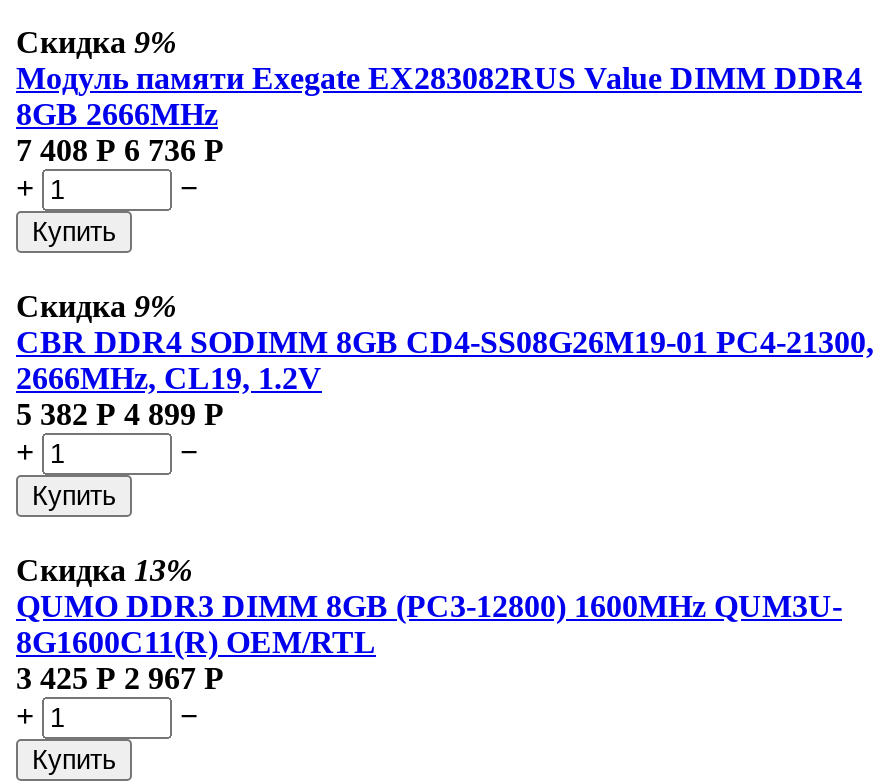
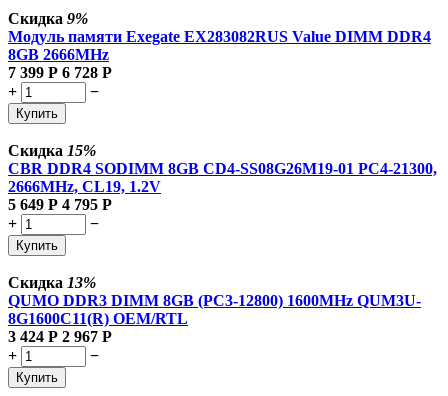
[16,133,224,167] 7 408 Р 6 736 Р -> [8,64,112,81] 7 399 Р 6 728 Р
[16,289,176,323] Скидка 9% -> [8,142,96,159] Скидка 15%
[16,397,224,431] 5 382 Р 4 899 Р -> [8,196,112,213] 5 649 Р 4 795 Р
[16,661,224,695] 3 425 Р 2 967 Р -> [8,328,112,345] 3 424 Р 2 967 Р

